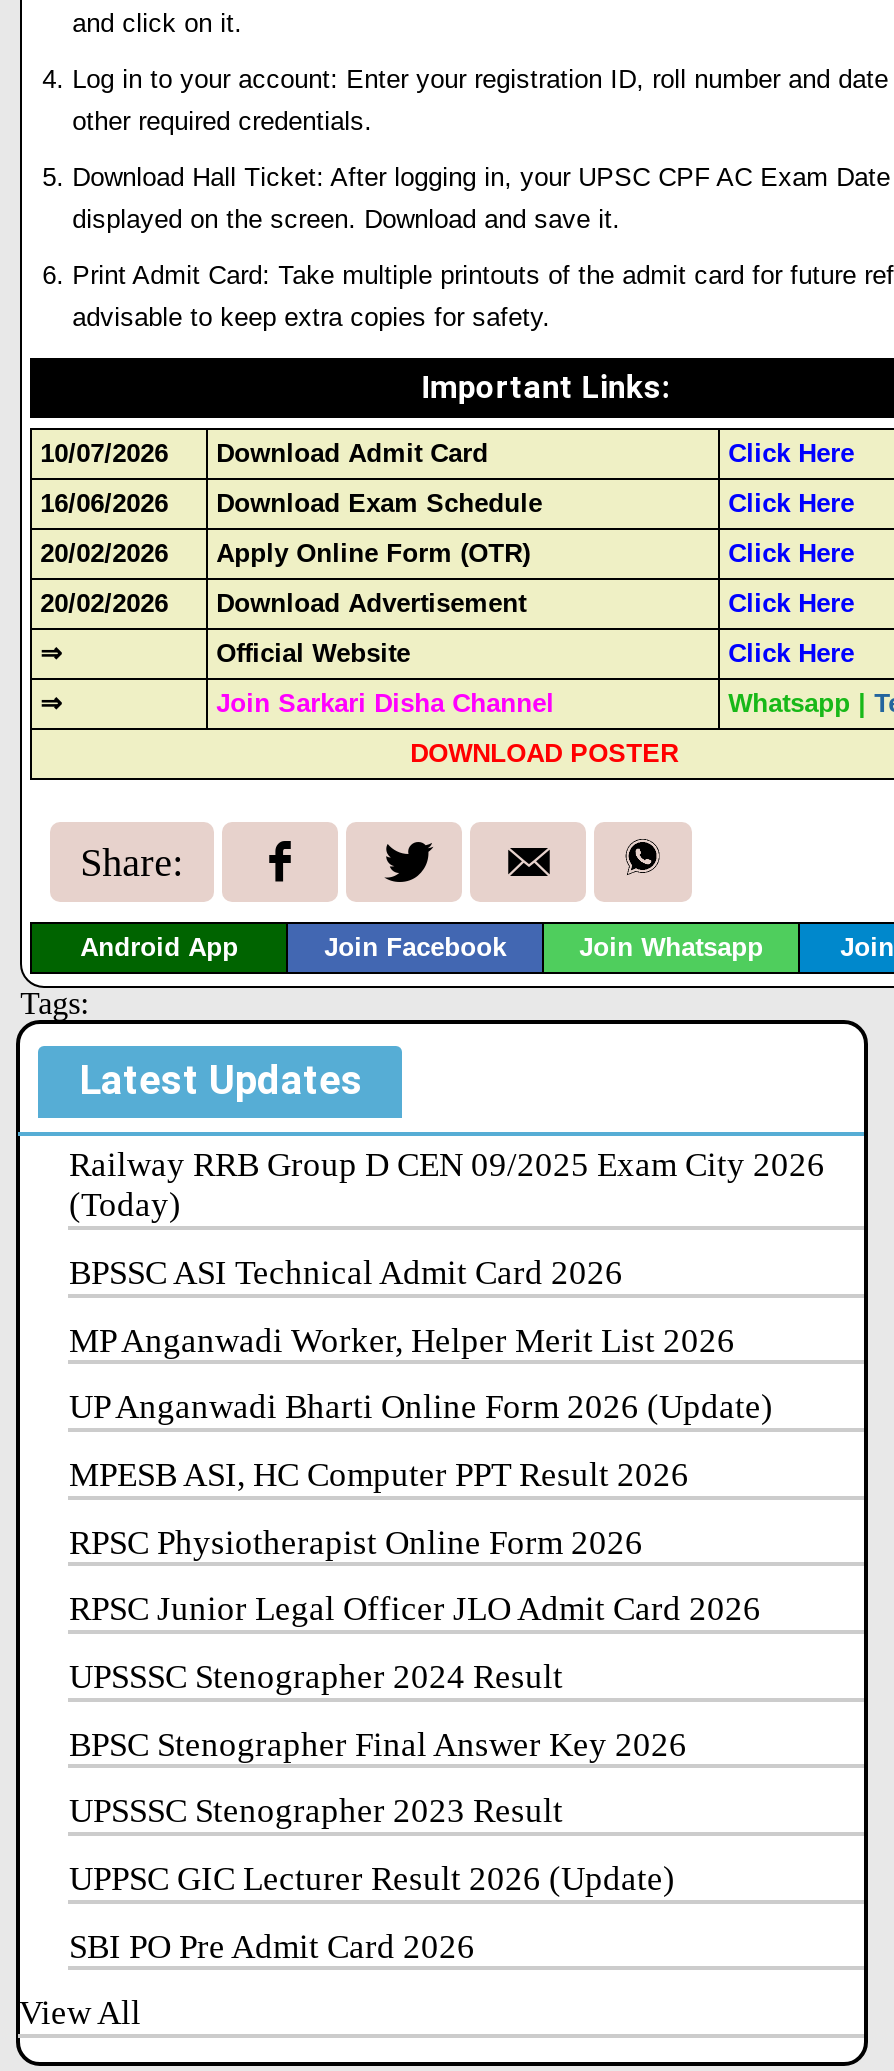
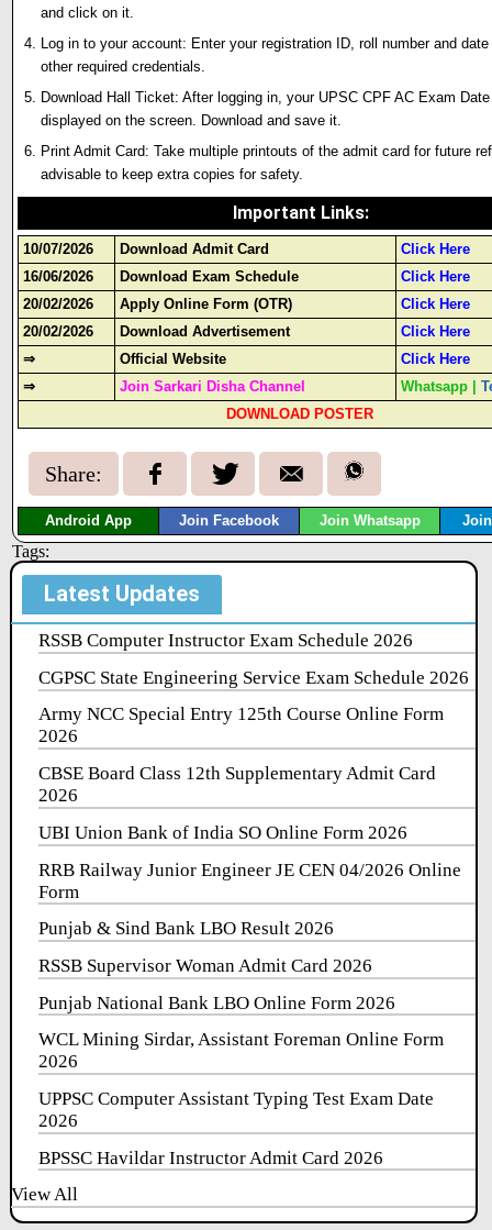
[69,1146,825,1224] Railway RRB Group D CEN 09/2025 Exam City 2026 | (Today) -> [39,630,413,651] RSSB Computer Instructor Exam Schedule 2026
[69,1254,623,1292] BPSSC ASI Technical Admit Card 2026 -> [39,667,469,688] CGPSC State Engineering Service Exam Schedule 2026
[69,1321,735,1359] MP Anganwadi Worker, Helper Merit List 2026 -> [39,704,444,747] Army NCC Special Entry 125th Course Online Form | 2026
[69,1388,773,1426] UP Anganwadi Bharti Online Form 2026 (Update) -> [39,763,437,806] CBSE Board Class 12th Supplementary Admit Card | 2026
[69,1456,689,1494] MPESB ASI, HC Computer PPT Result 2026 -> [39,822,408,843] UBI Union Bank of India SO Online Form 2026
[69,1523,643,1561] RPSC Physiotherapist Online Form 2026 -> [39,859,462,902] RRB Railway Junior Engineer JE CEN 04/2026 Online | Form
[69,1590,761,1628] RPSC Junior Legal Officer JLO Admit Card 2026 -> [39,918,334,939] Punjab & Sind Bank LBO Result 2026
[69,1658,563,1696] UPSSSC Stenographer 2024 Result -> [39,955,373,976] RSSB Supervisor Woman Admit Card 2026
[69,1725,687,1763] BPSC Stenographer Final Answer Key 2026 -> [39,992,396,1013] Punjab National Bank LBO Online Form 2026
[69,1793,563,1831] UPSSSC Stenographer 2023 Result -> [39,1029,444,1072] WCL Mining Sirdar, Assistant Foreman Online Form | 2026
[69,1860,675,1898] UPPSC GIC Lecturer Result 2026 (Update) -> [39,1088,434,1131] UPPSC Computer Assistant Typing Test Exam Date | 2026
[69,1927,475,1965] SBI PO Pre Admit Card 2026 -> [39,1147,384,1168] BPSSC Havildar Instructor Admit Card 2026

